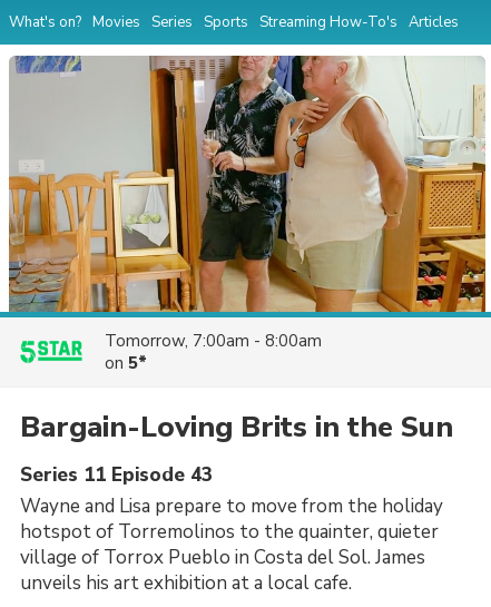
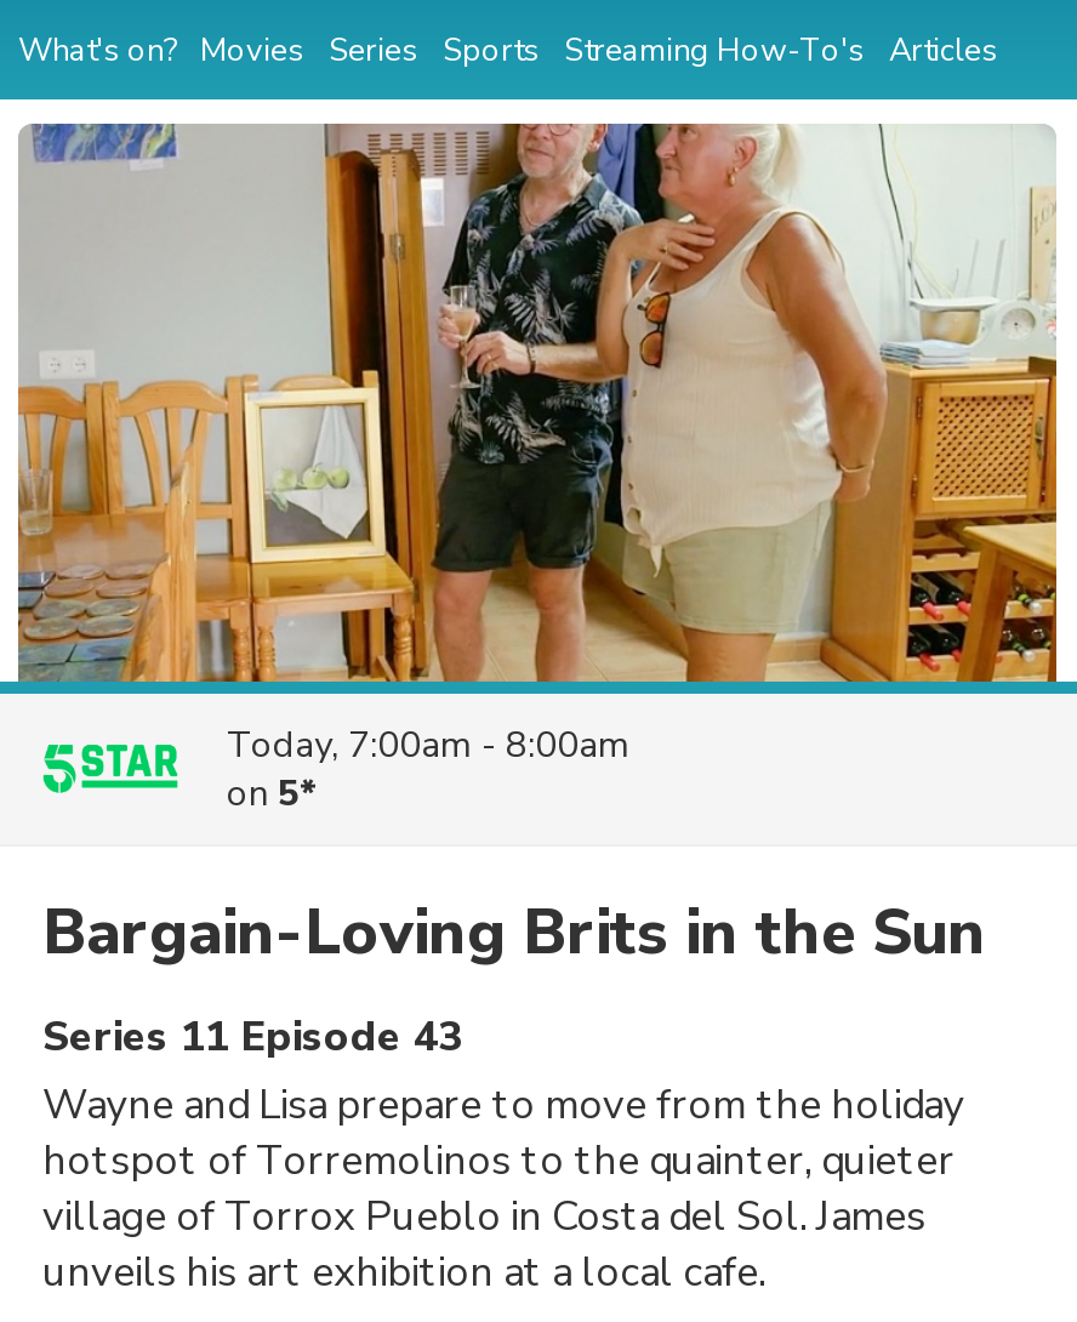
[105,330,322,352] Tomorrow, 7:00am - 8:00am -> [227,720,629,769] Today, 7:00am - 8:00am

